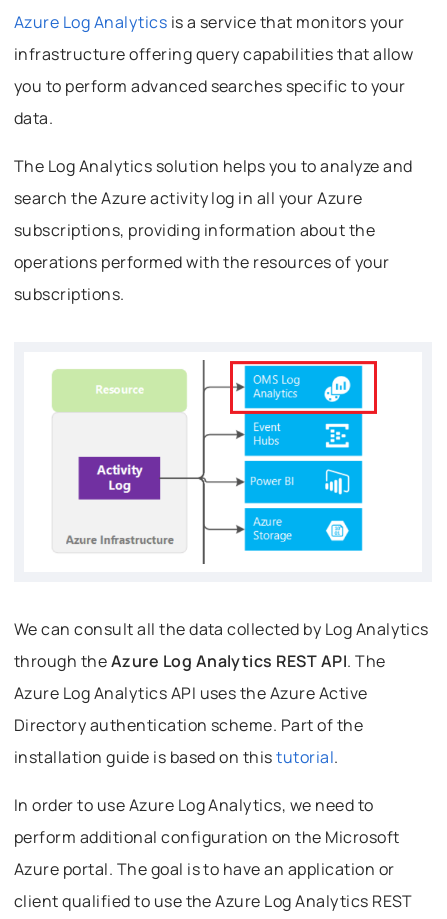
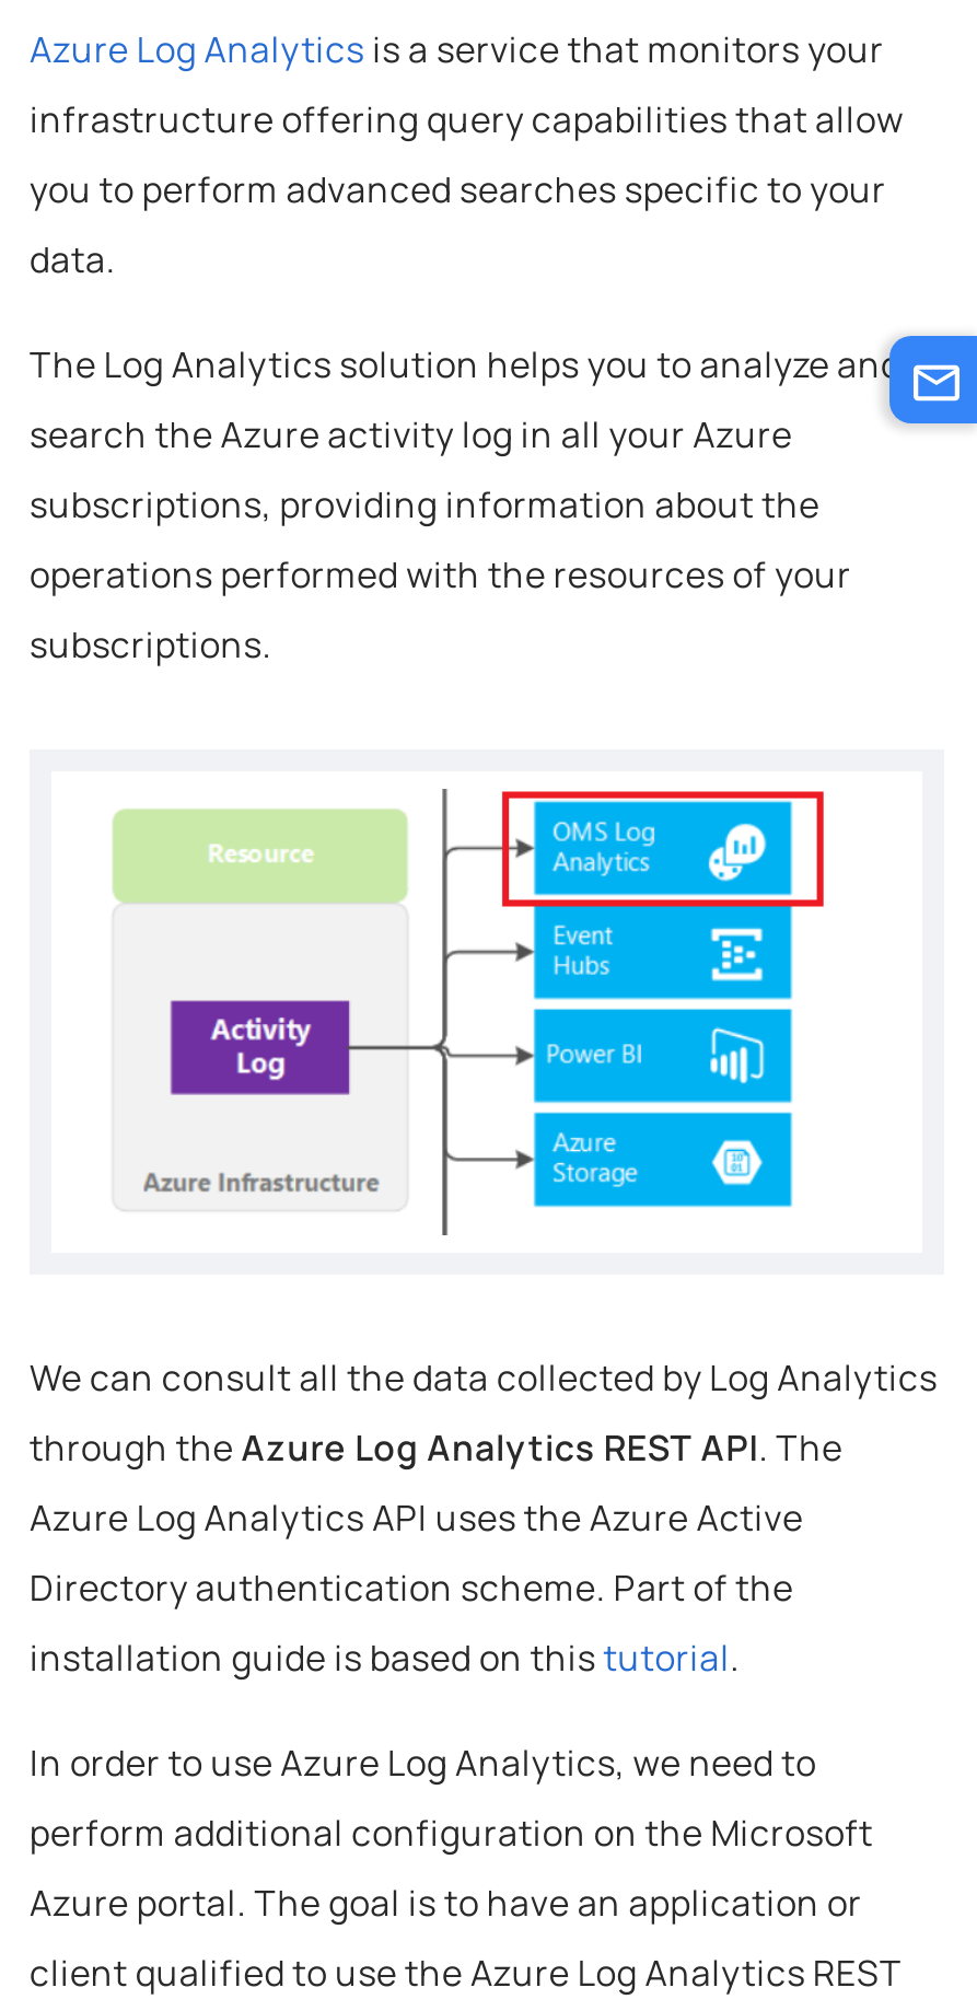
none -> [885,334,970,428] [image]

